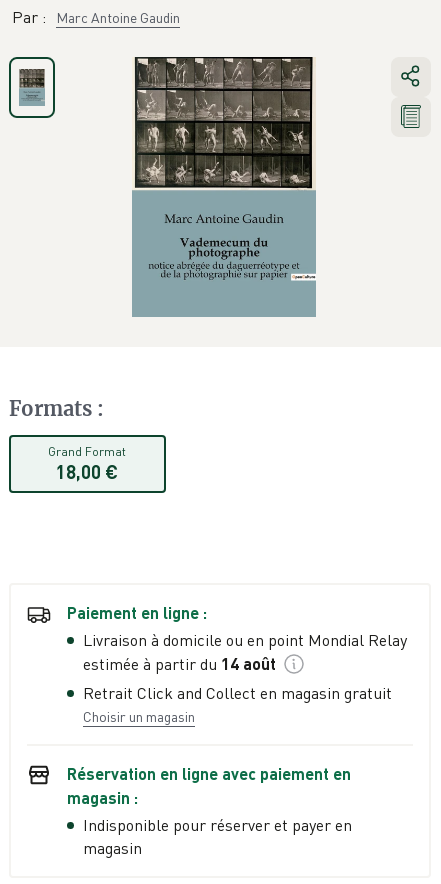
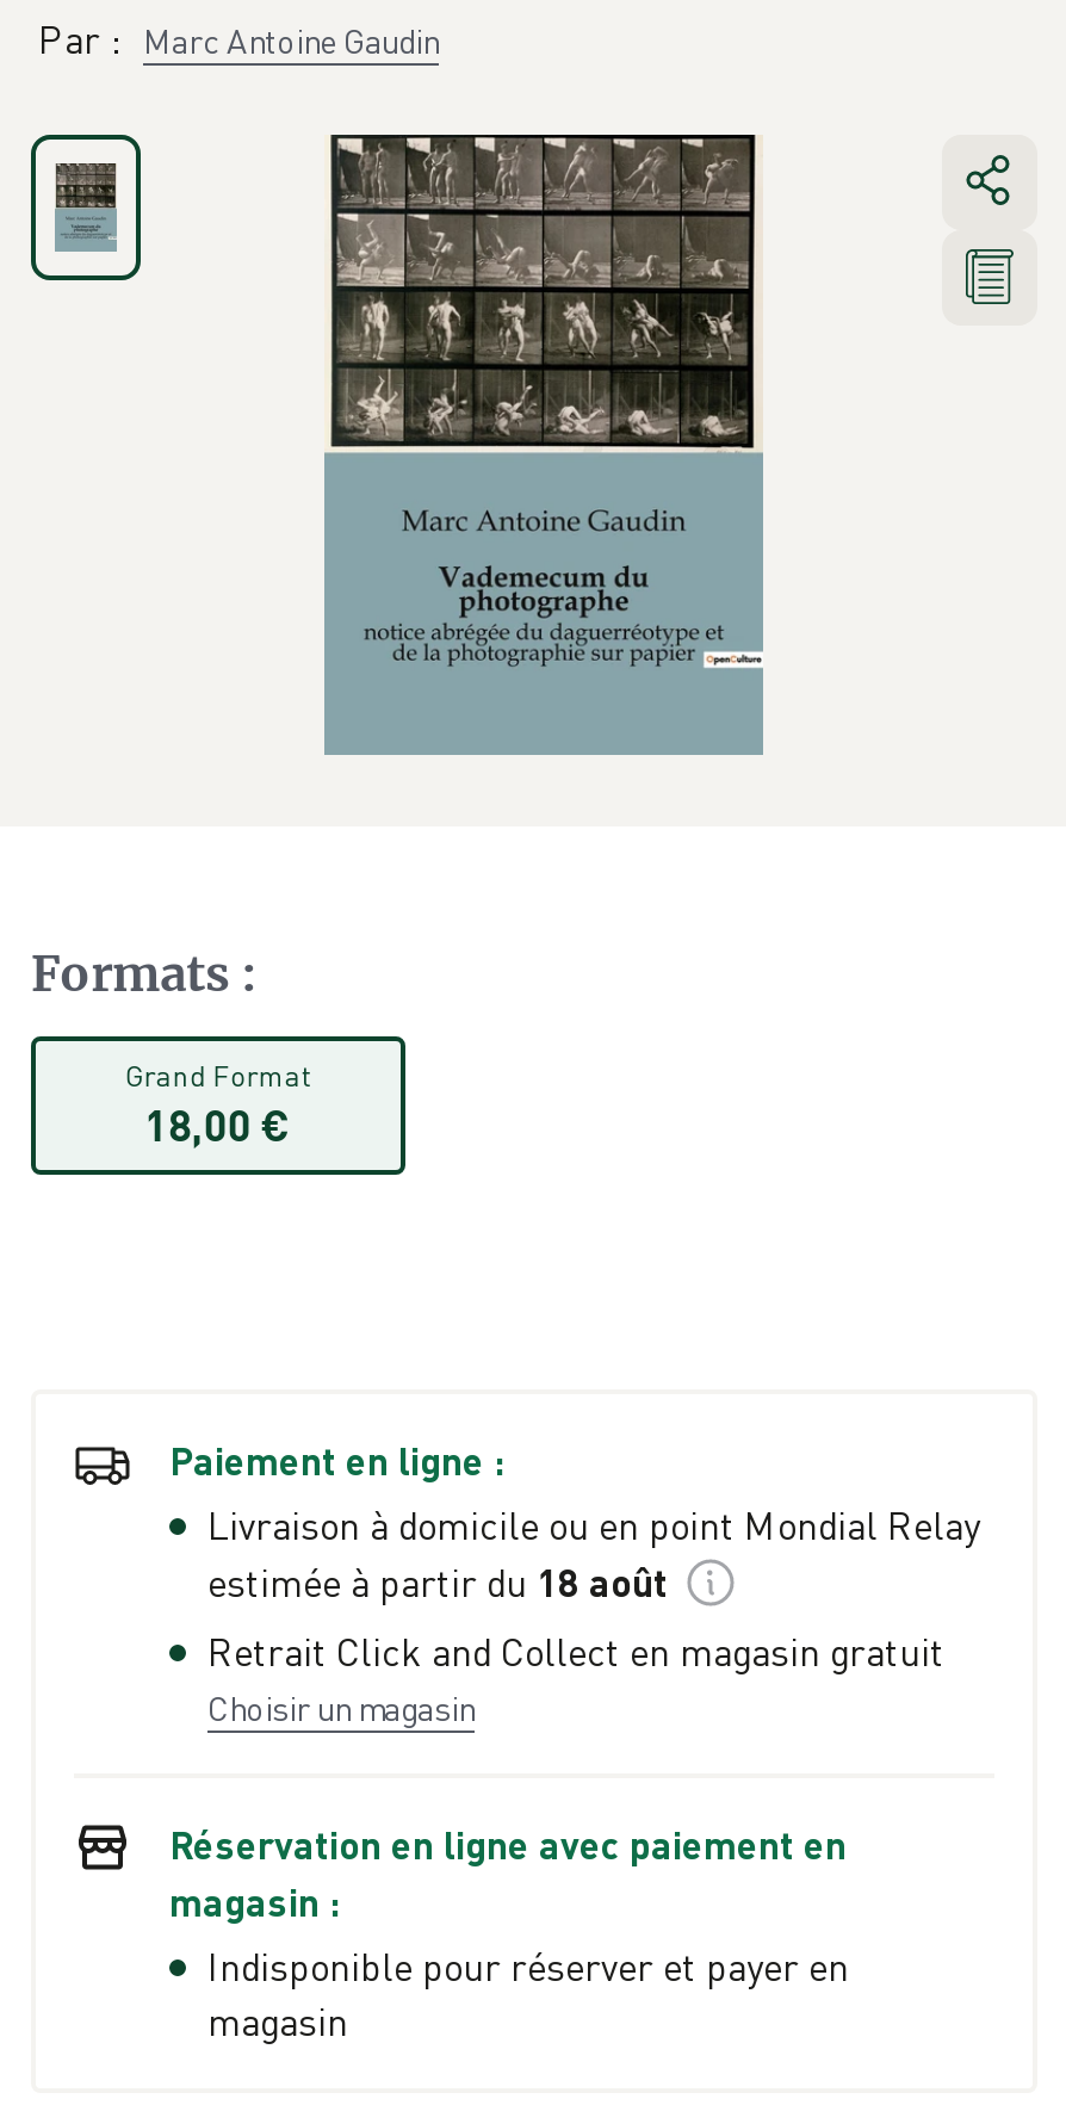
[83,654,276,674] estimée à partir du 14 août -> [207,1559,668,1607] estimée à partir du 18 août

